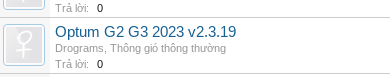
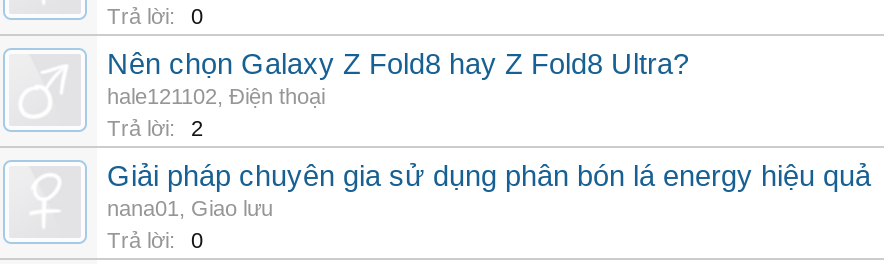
[55,24,236,54] Optum G2 G3 2023 v2.3.19 | Drograms, Thông gió thông thường -> [107,48,871,220] Nên chọn Galaxy Z Fold8 hay Z Fold8 Ultra? | hale121102, Điện thoại | Trả lời: | 2 | Giải pháp chuyên gia sử dụng phân bón lá energy hiệu quả | nana01, Giao lưu

